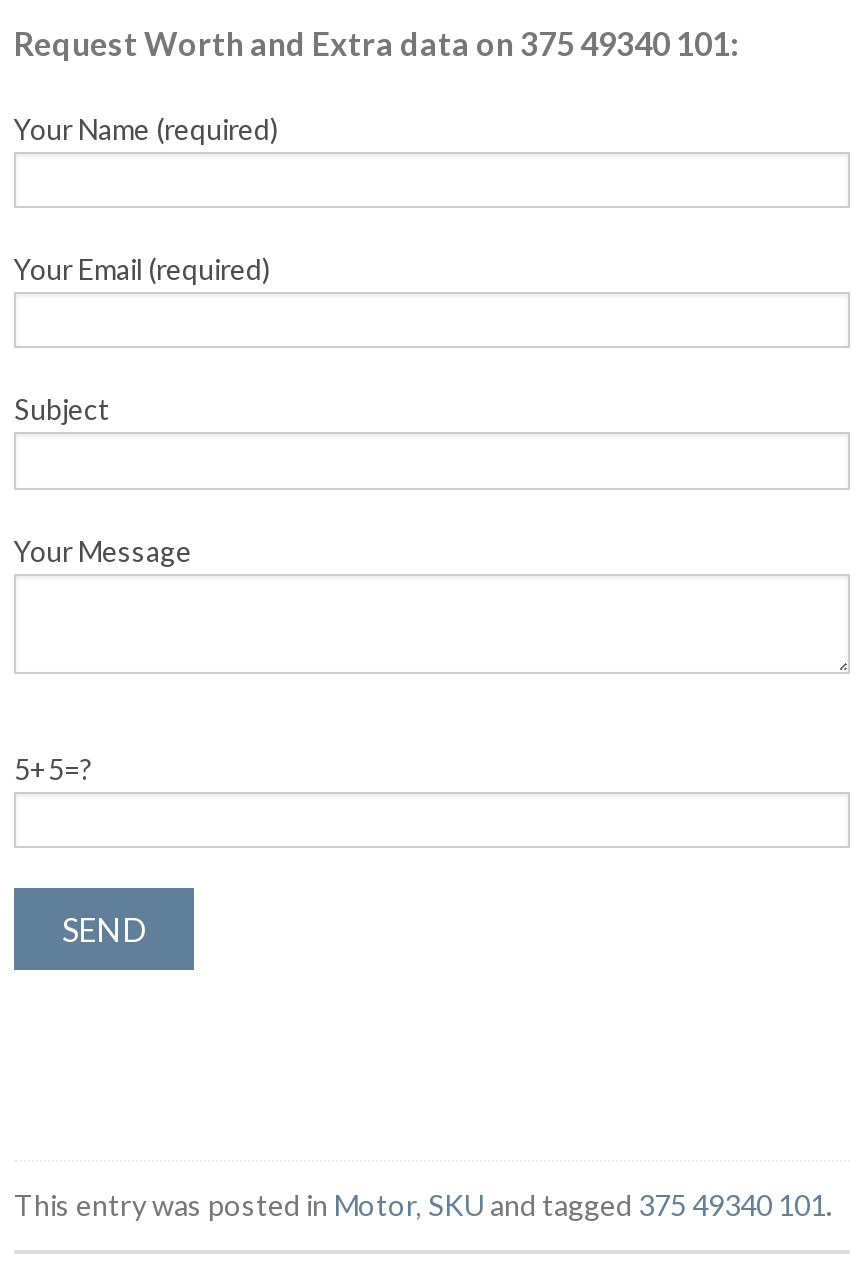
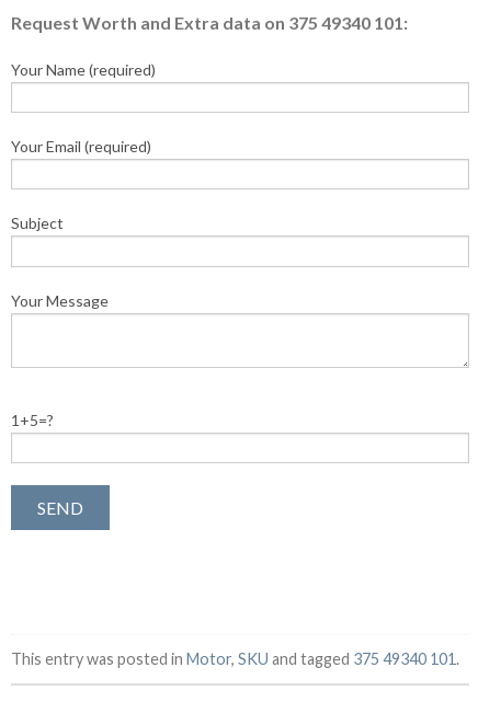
[14,752,92,786] 5+5=? -> [11,411,54,429] 1+5=?

